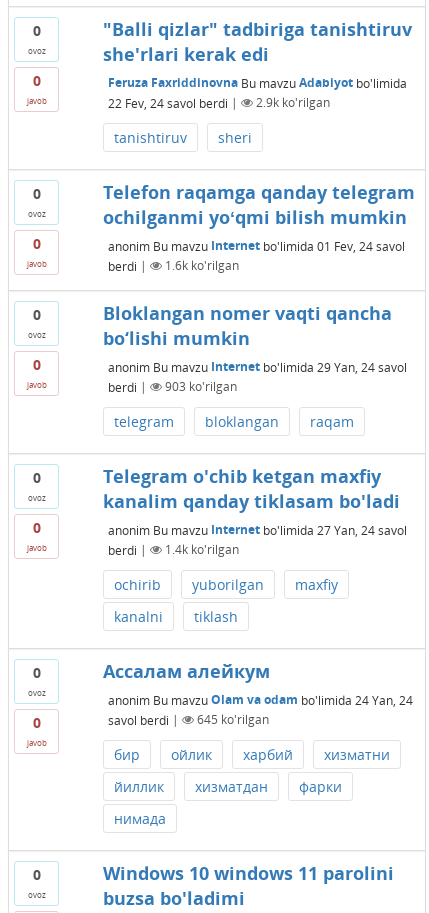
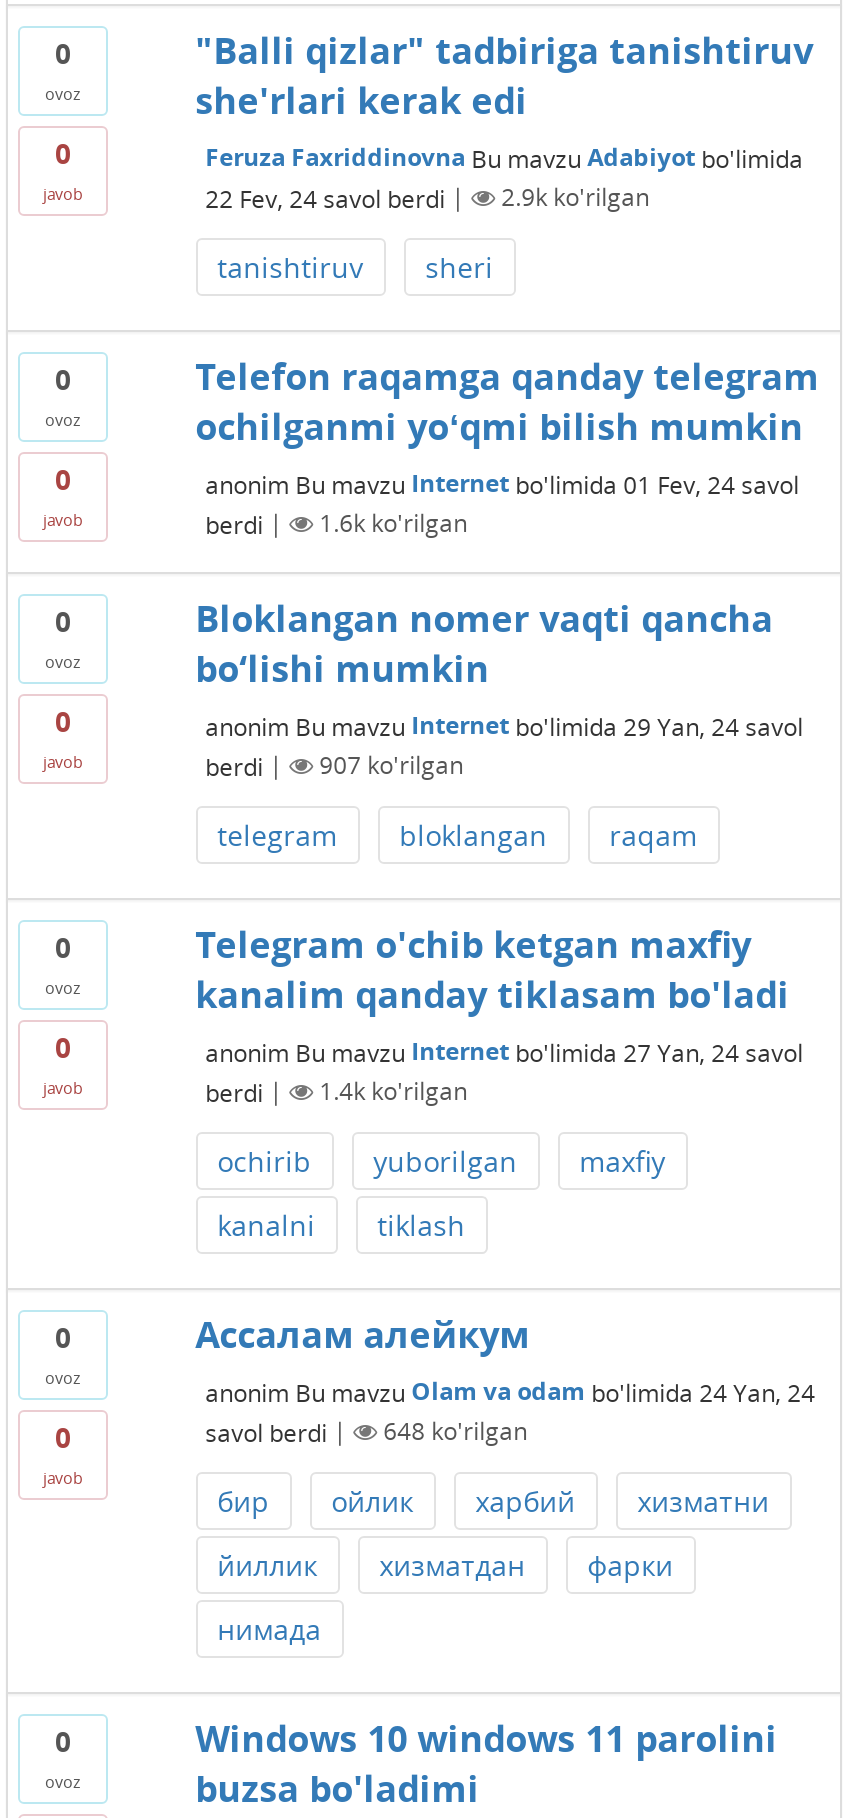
[165,378,237,395] 903 ko'rilgan -> [319,748,463,782] 907 ko'rilgan
[197,711,269,728] 645 ko'rilgan -> [383,1414,527,1448] 648 ko'rilgan

